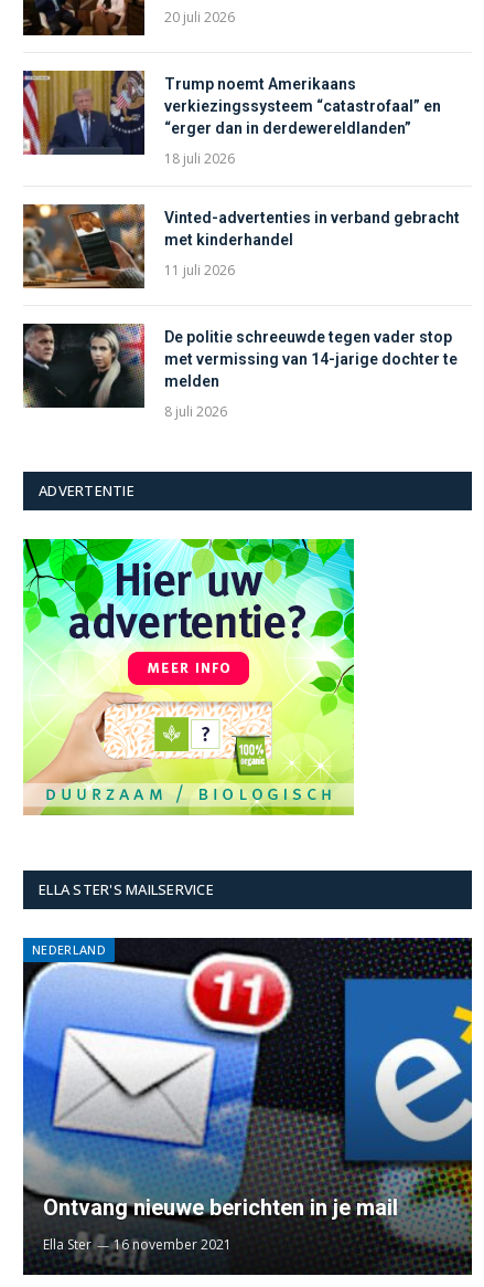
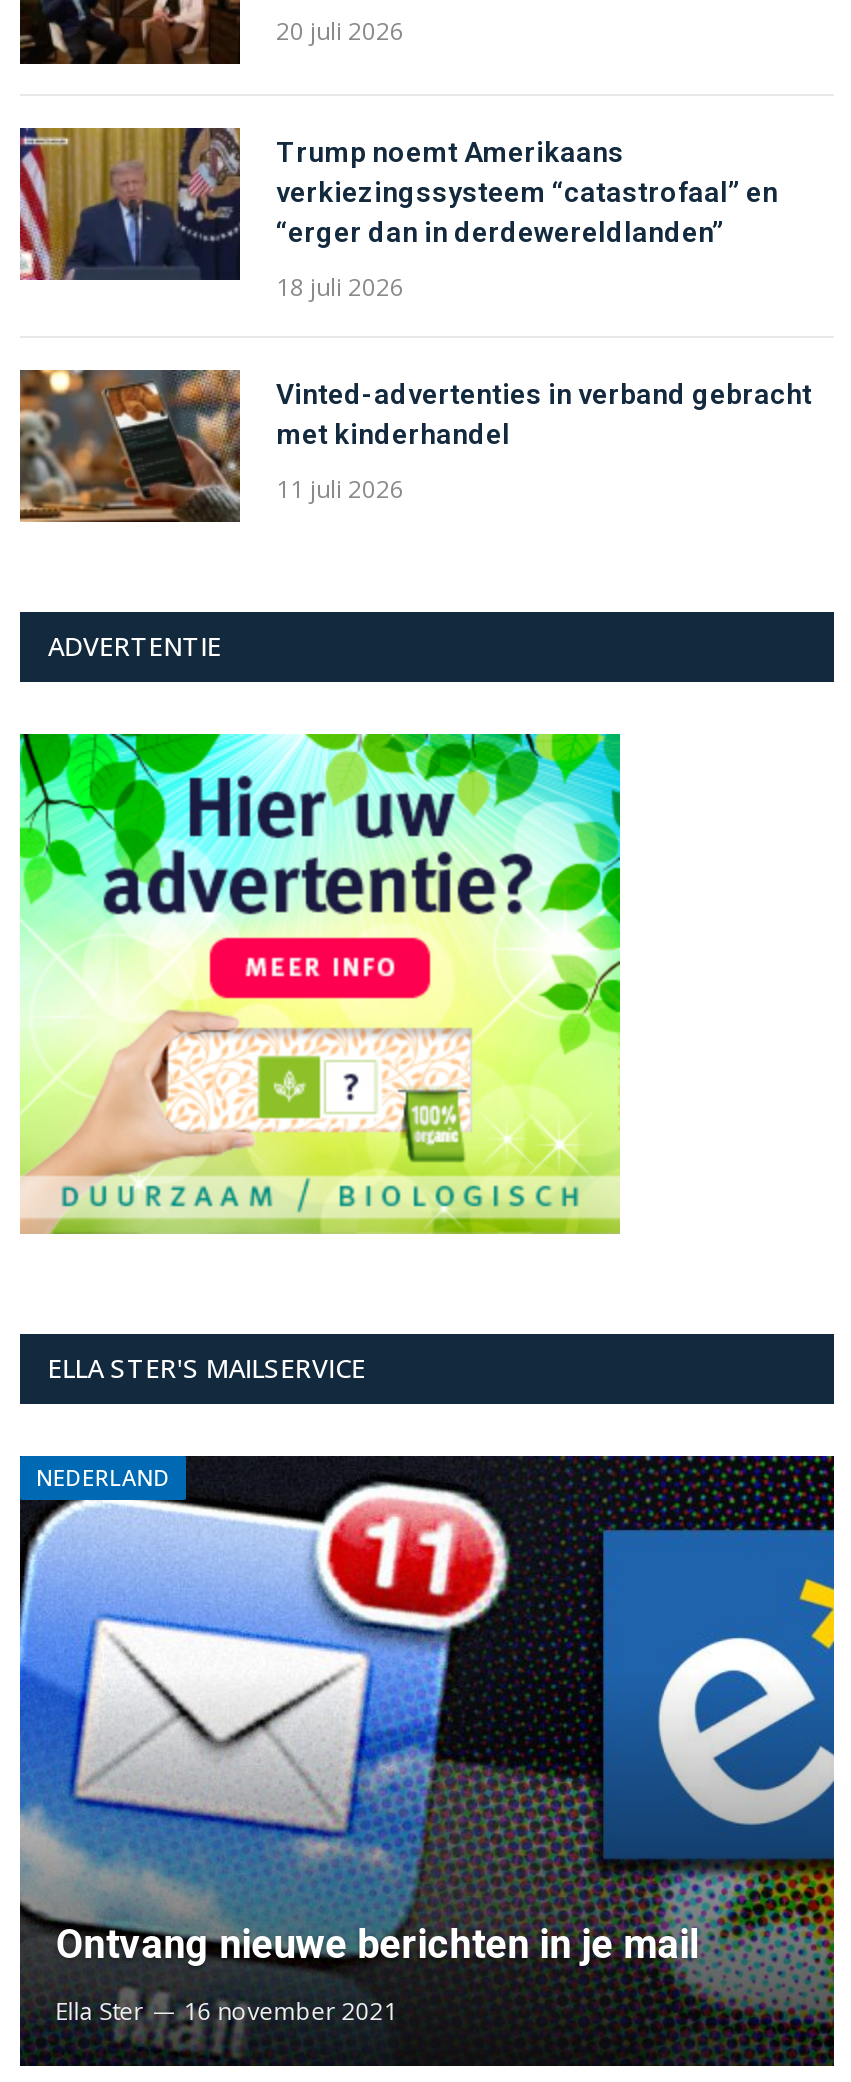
[22,323,458,422] [image] | De politie schreeuwde tegen vader stop | met vermissing van 14-jarige dochter te | melden | 8 juli 2026 -> none

